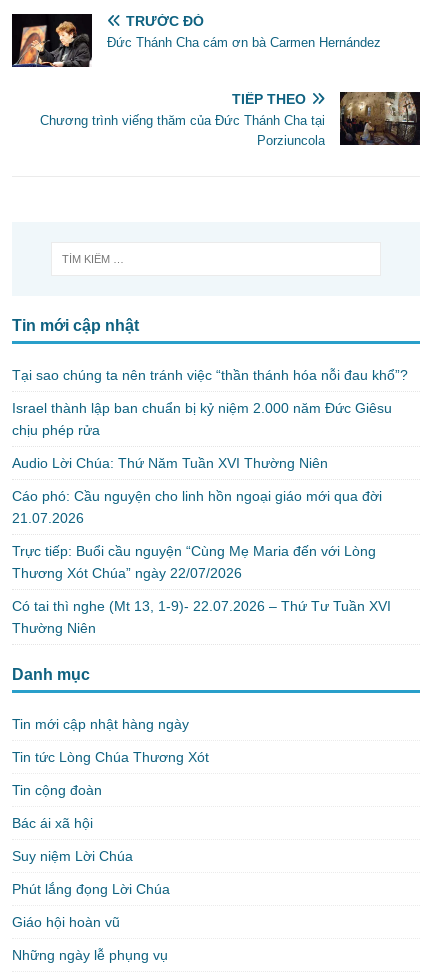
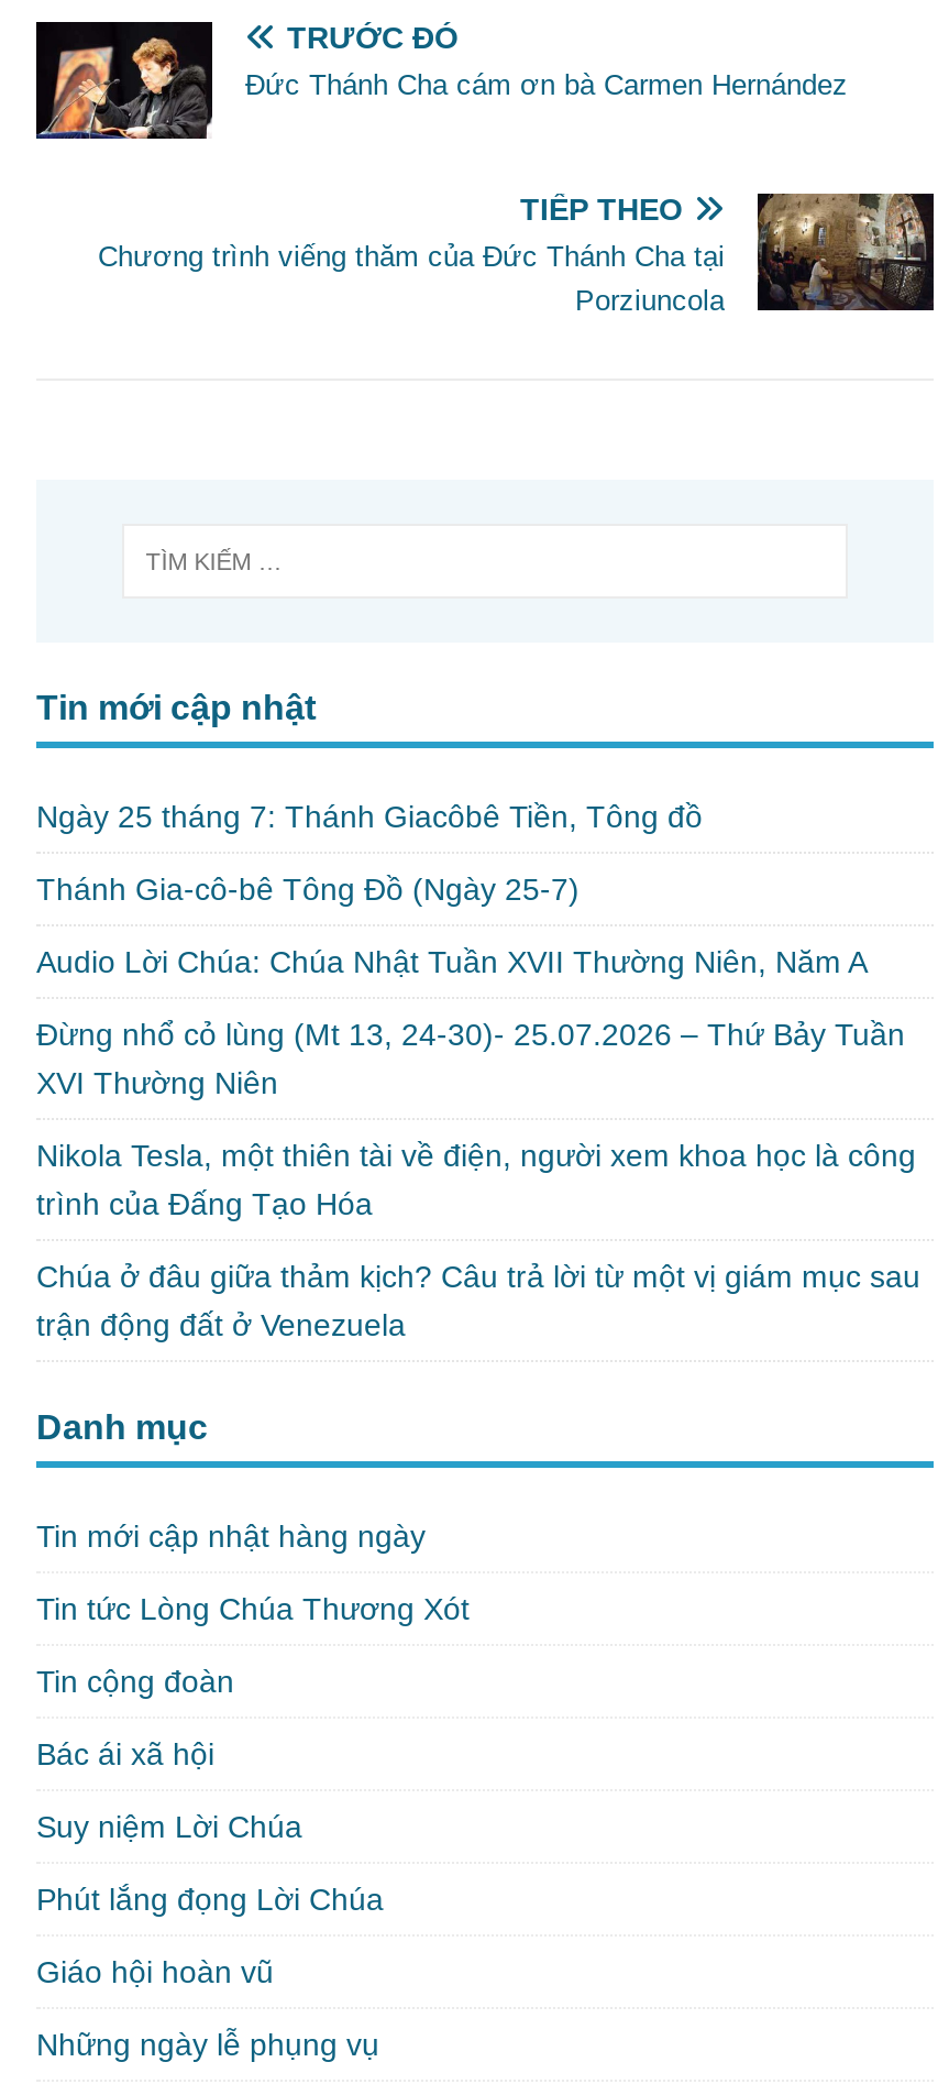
[12,367,408,383] Tại sao chúng ta nên tránh việc “thần thánh hóa nỗi đau khổ”? -> [36,800,703,835] Ngày 25 tháng 7: Thánh Giacôbê Tiền, Tông đồ
[12,400,392,438] Israel thành lập ban chuẩn bị kỷ niệm 2.000 năm Đức Giêsu | chịu phép rửa -> [36,872,580,908] Thánh Gia-cô-bê Tông Đồ (Ngày 25-7)
[12,455,328,471] Audio Lời Chúa: Thứ Năm Tuần XVI Thường Niên -> [36,945,868,980] Audio Lời Chúa: Chúa Nhật Tuần XVII Thường Niên, Năm A
[12,488,382,526] Cáo phó: Cầu nguyện cho linh hồn ngoại giáo mới qua đời | 21.07.2026 -> [36,1018,905,1101] Đừng nhổ cỏ lùng (Mt 13, 24-30)- 25.07.2026 – Thứ Bảy Tuần | XVI Thường Niên
[12,543,376,581] Trực tiếp: Buổi cầu nguyện “Cùng Mẹ Maria đến với Lòng | Thương Xót Chúa” ngày 22/07/2026 -> [36,1139,916,1222] Nikola Tesla, một thiên tài về điện, người xem khoa học là công | trình của Đấng Tạo Hóa
[12,598,391,636] Có tai thì nghe (Mt 13, 1-9)- 22.07.2026 – Thứ Tư Tuần XVI | Thường Niên -> [36,1260,920,1343] Chúa ở đâu giữa thảm kịch? Câu trả lời từ một vị giám mục sau | trận động đất ở Venezuela

